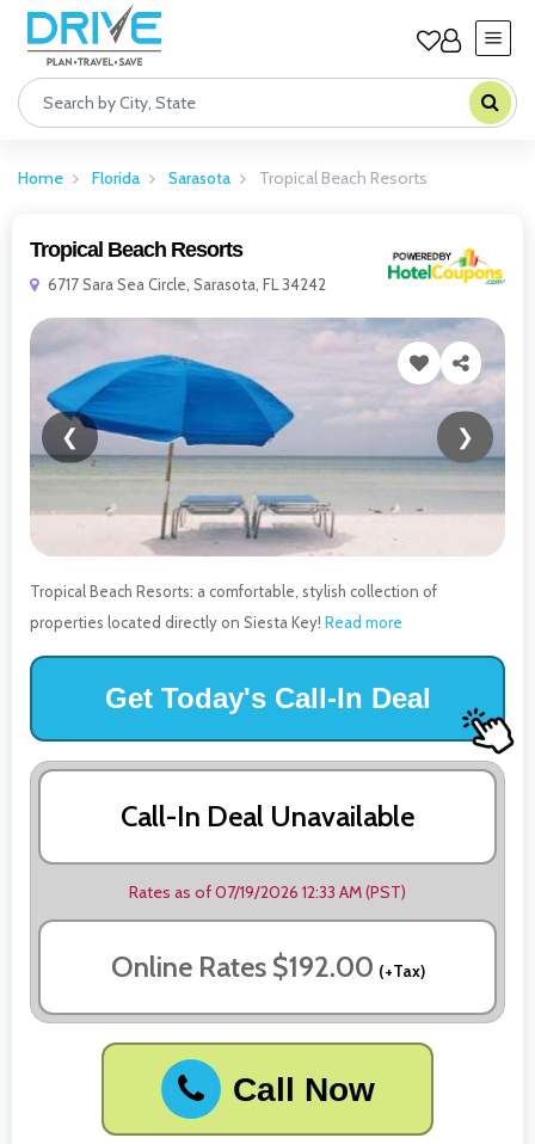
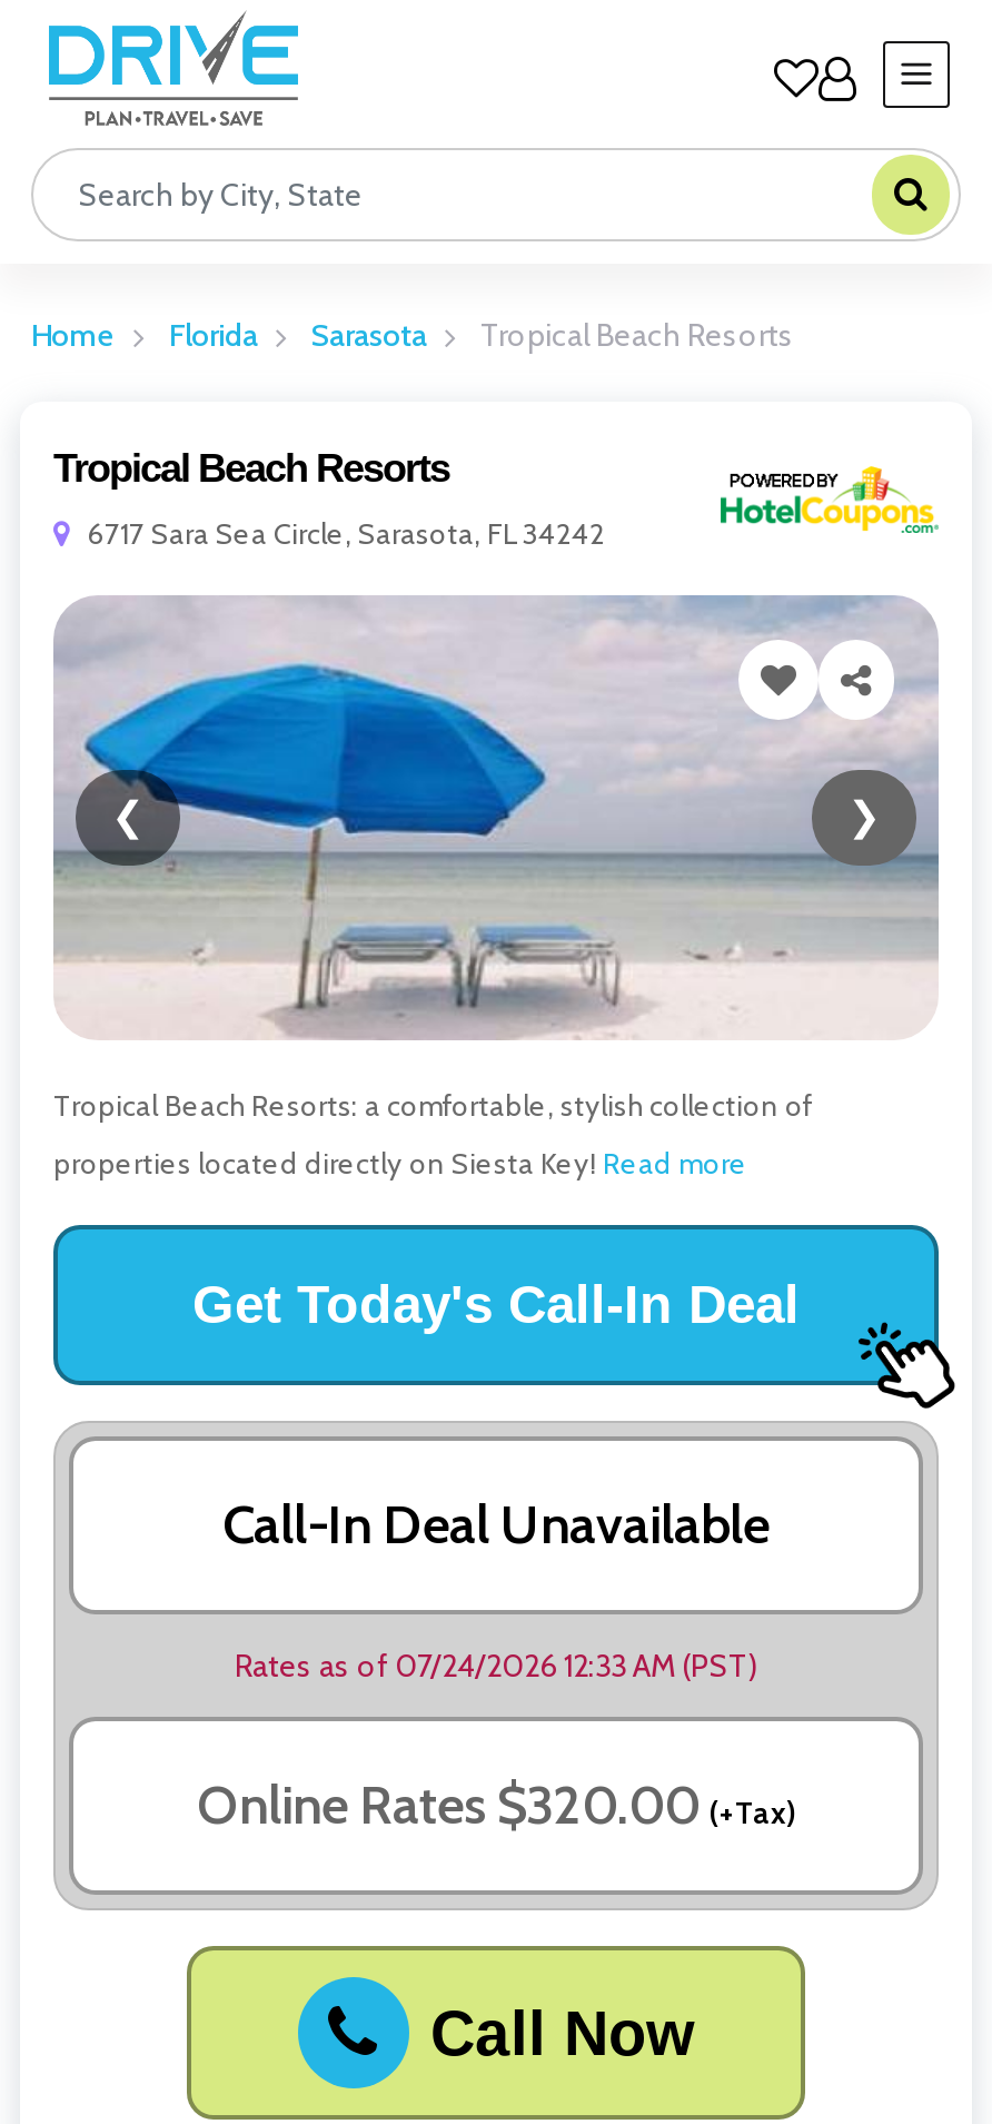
[129,882,406,903] Rates as of 07/19/2026 12:33 AM (PST) -> [235,1646,757,1686] Rates as of 07/24/2026 12:33 AM (PST)
[110,950,425,984] Online Rates $192.00 (+Tax) -> [197,1773,795,1838] Online Rates $320.00 (+Tax)

